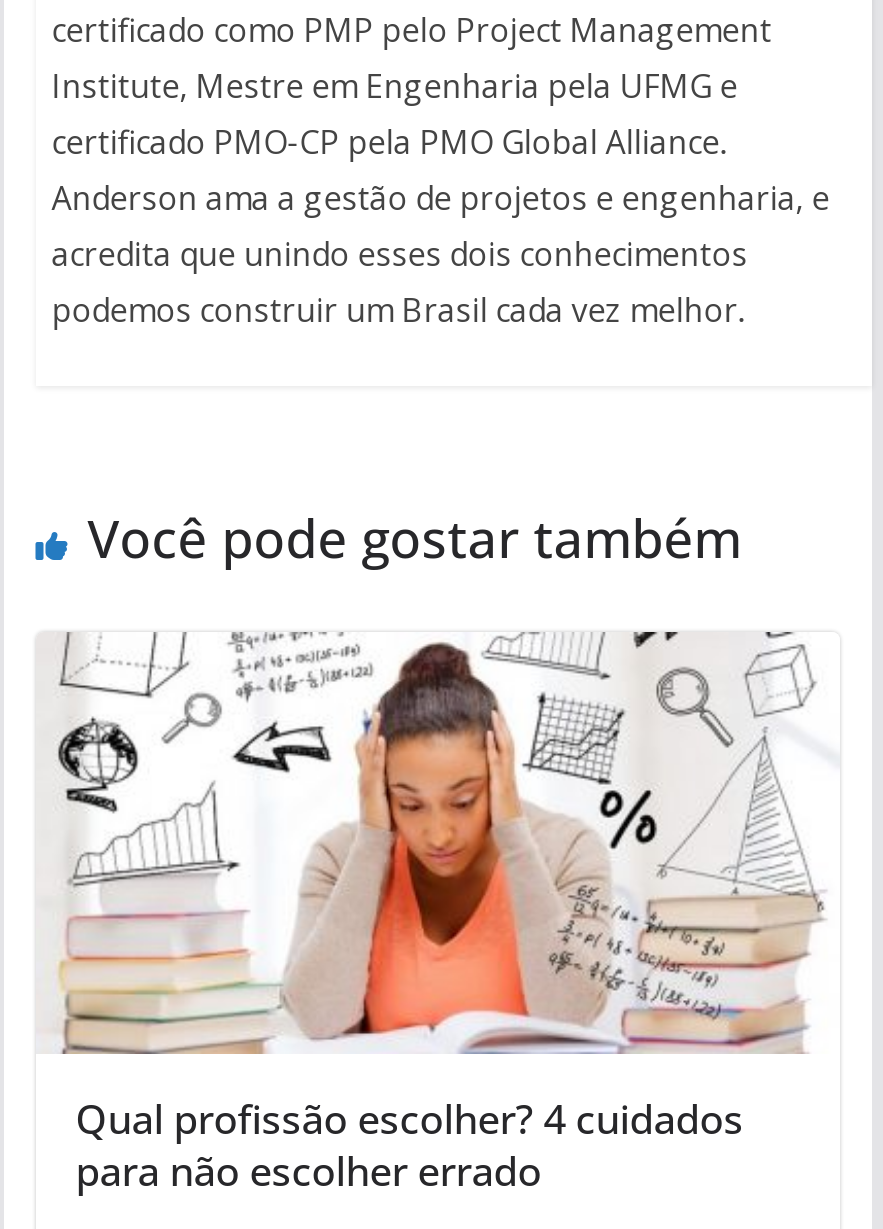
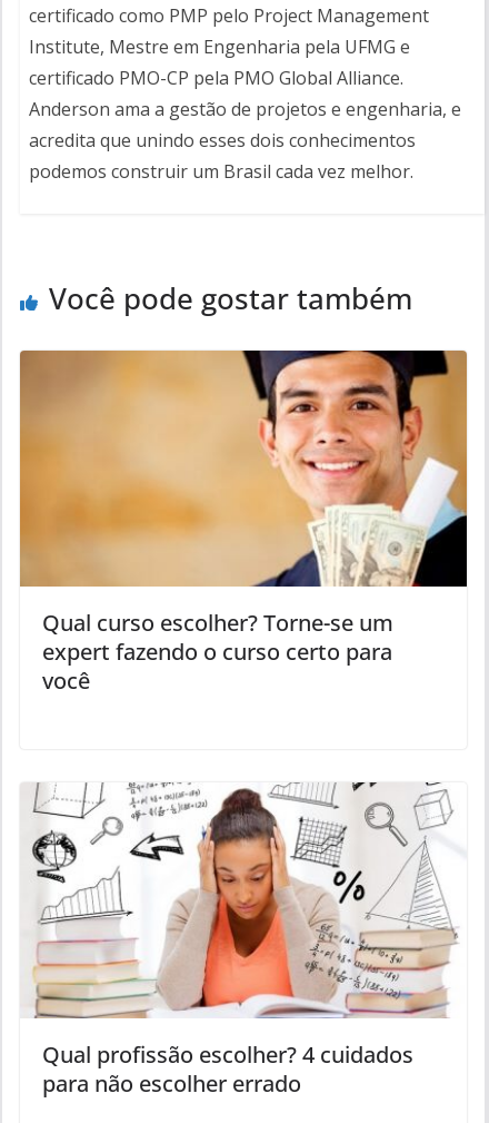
none -> [19,349,468,696] [image] | Qual curso escolher? Torne-se um | expert fazendo o curso certo para | você

